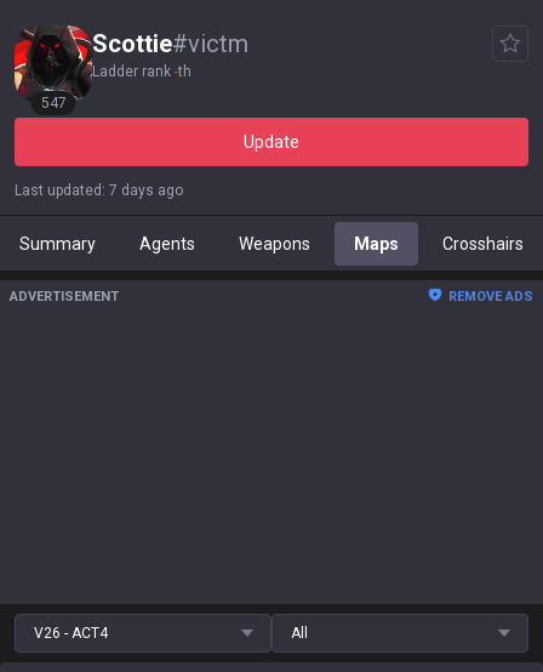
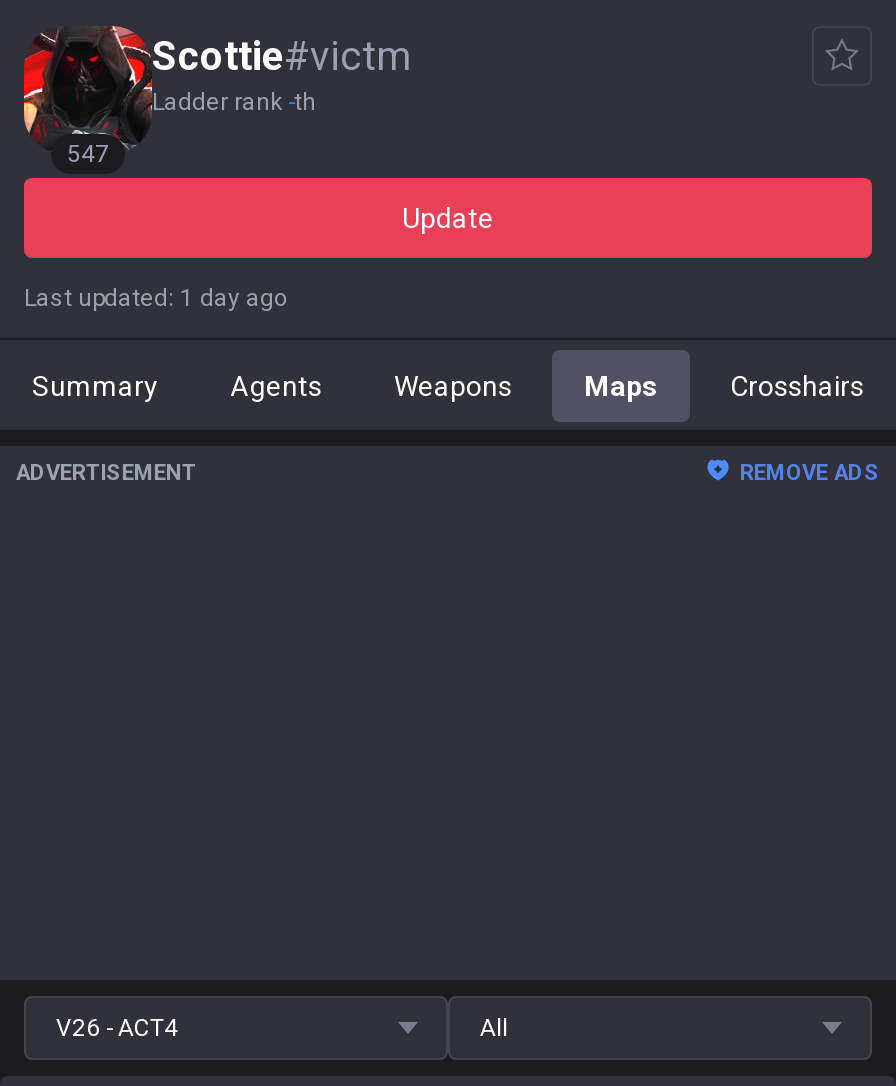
[15,182,183,199] Last updated: 7 days ago -> [24,284,288,312] Last updated: 1 day ago

